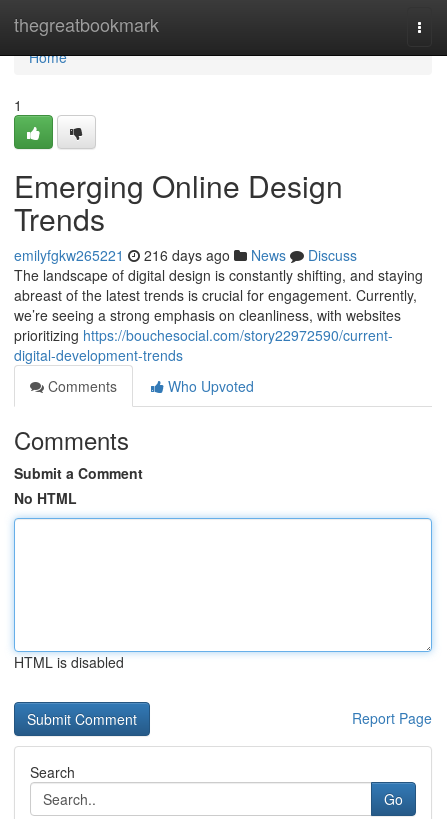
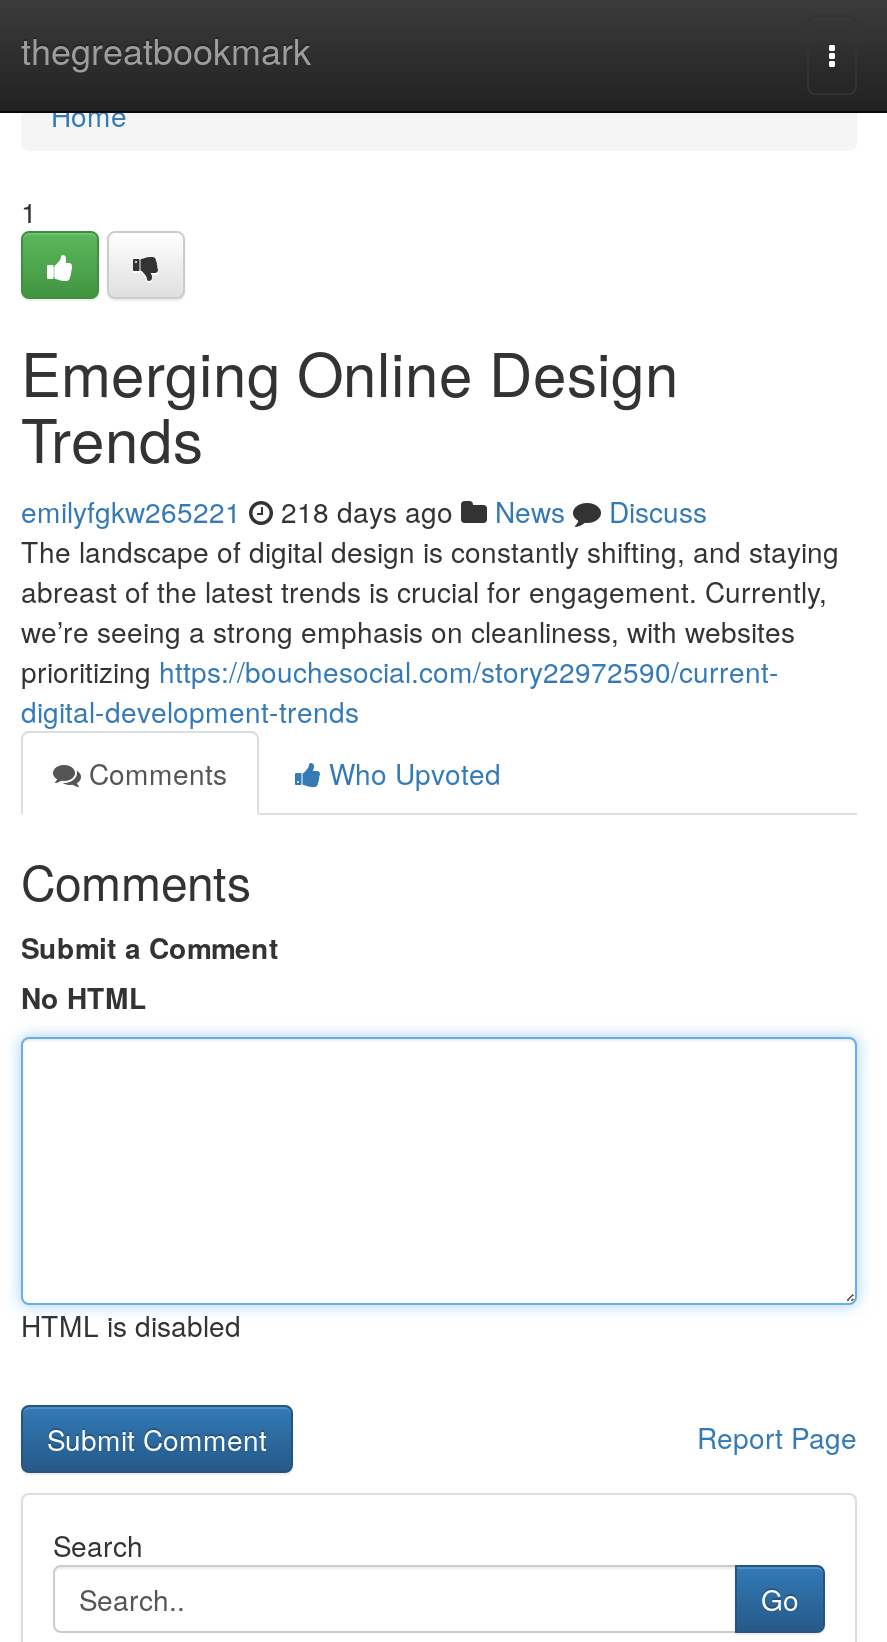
[14,245,357,265] emilyfgkw265221 216 days ago News Discuss -> [21,491,707,531] emilyfgkw265221 218 days ago News Discuss

